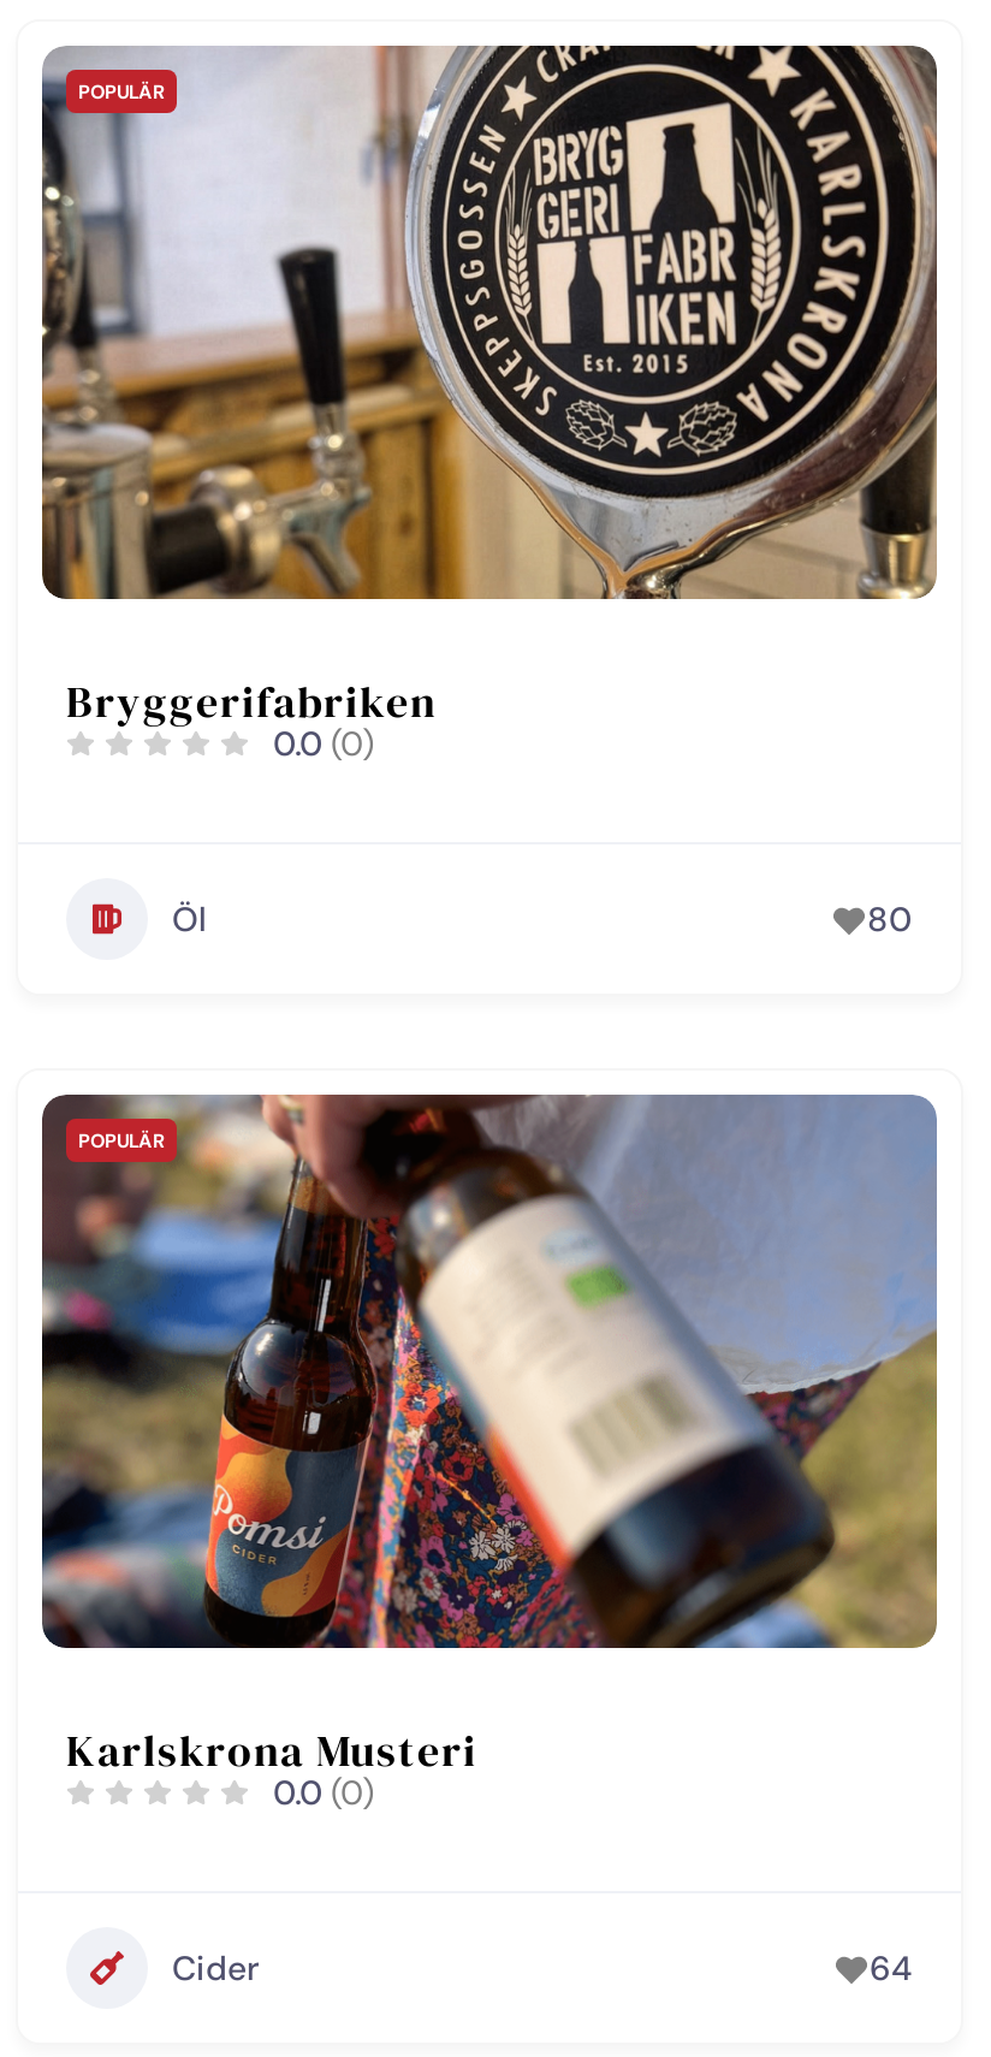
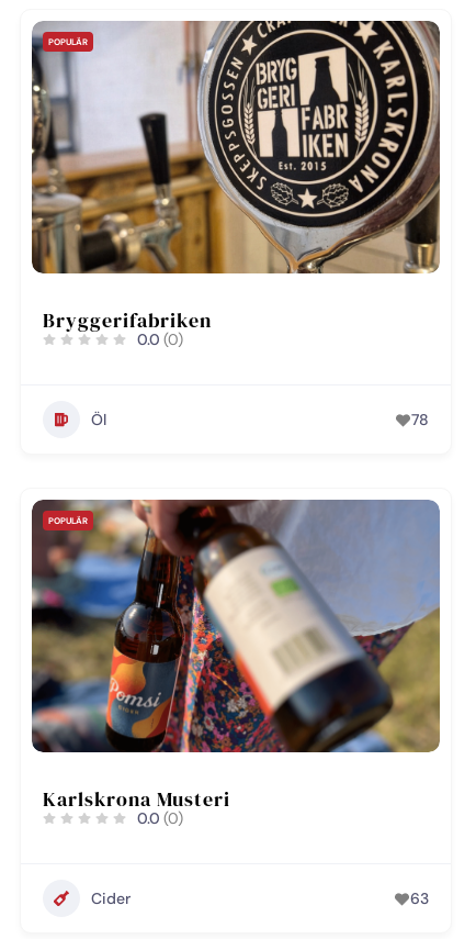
[867,896,913,939] 80 -> [411,409,429,429] 78
[870,1945,913,1988] 64 -> [410,888,429,908] 63

